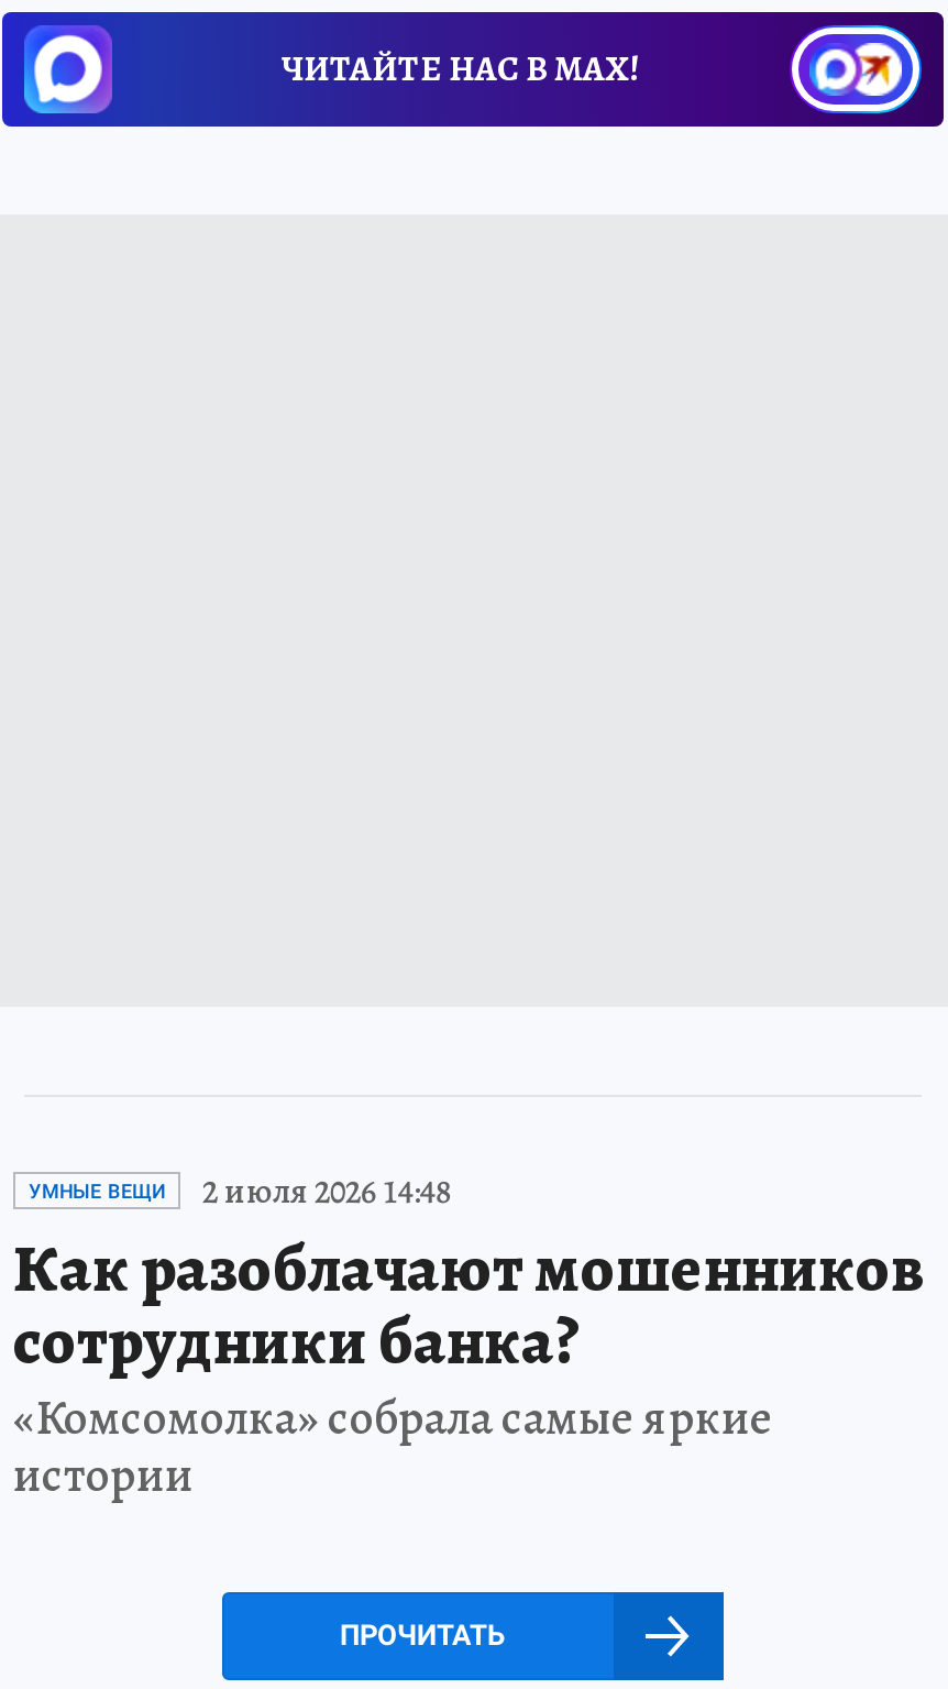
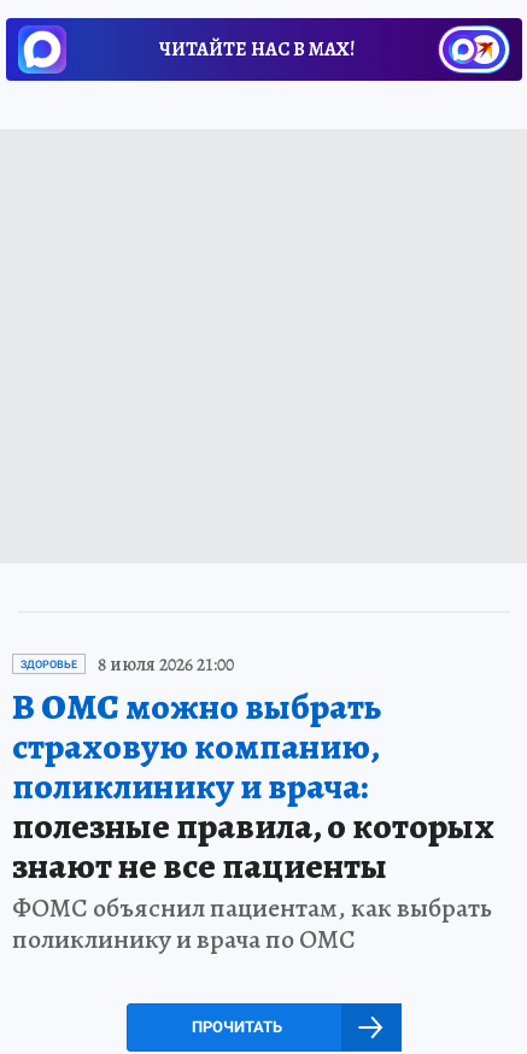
[13,1167,926,1508] УМНЫЕ ВЕЩИ | 2 июля 2026 14:48 | Как разоблачают мошенников | сотрудники банка? | «Комсомолка» собрала самые яркие | истории -> [12,651,494,957] ЗДОРОВЬЕ | 8 июля 2026 21:00 | В ОМС можно выбрать | страховую компанию, | поликлинику и врача: | полезные правила, о которых | знают не все пациенты | ФОМС объяснил пациентам, как выбрать | поликлинику и врача по ОМС

